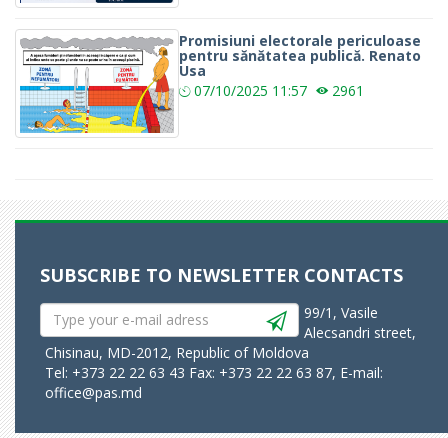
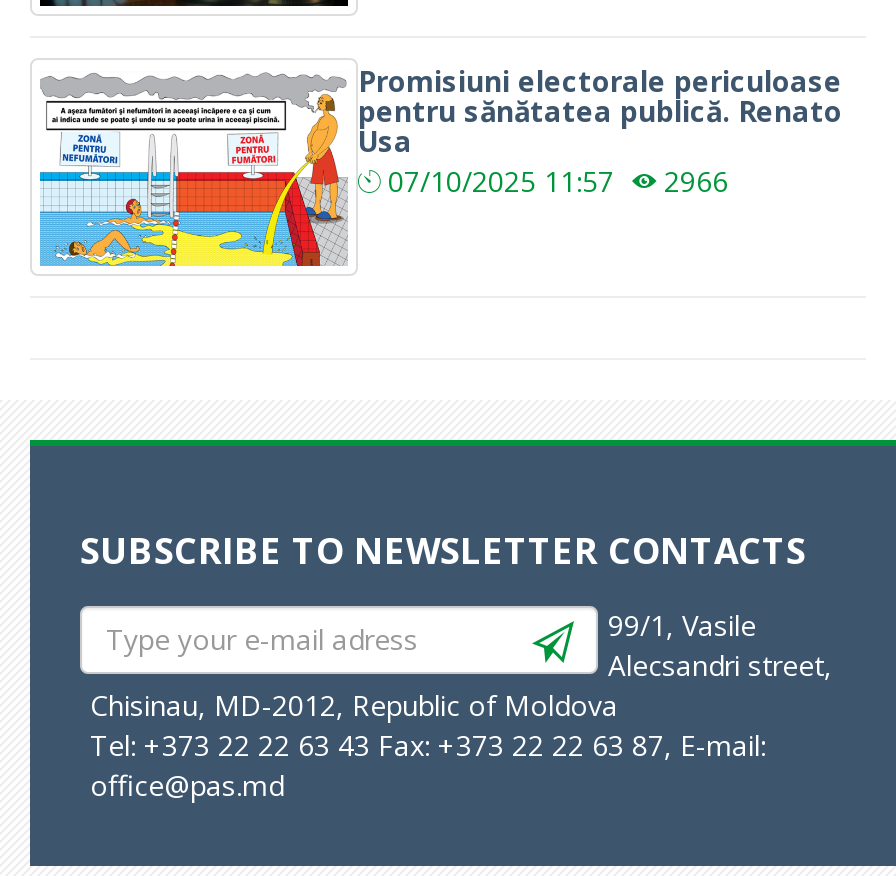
[194,81,364,100] 07/10/2025 11:57 2961 -> [388,163,728,201] 07/10/2025 11:57 2966

